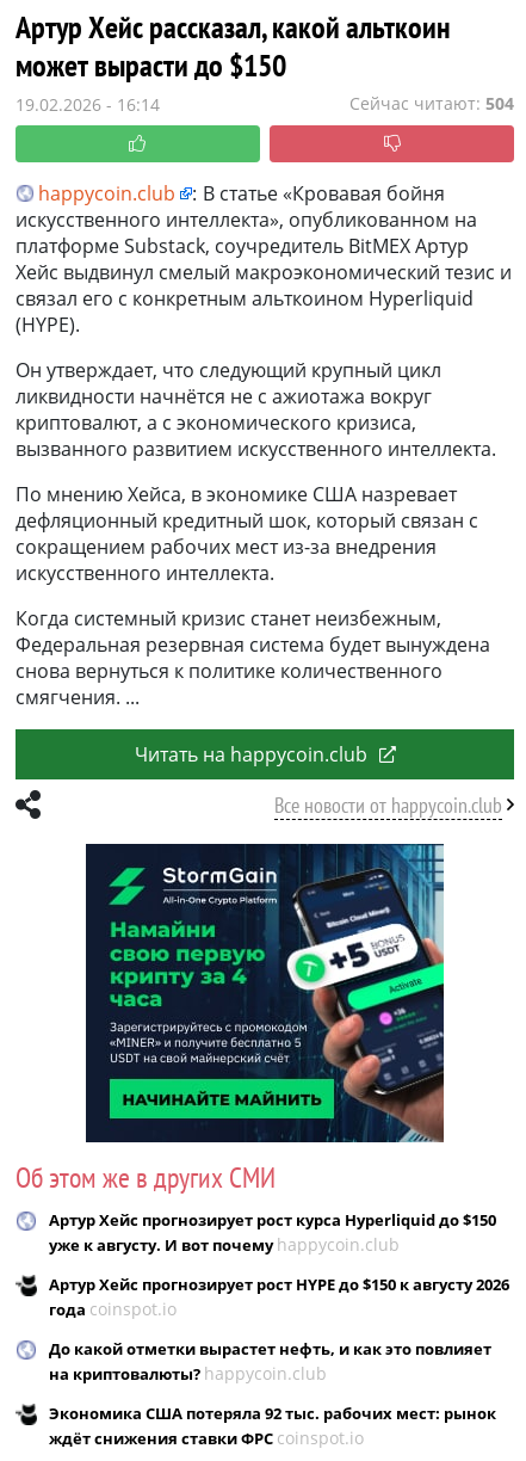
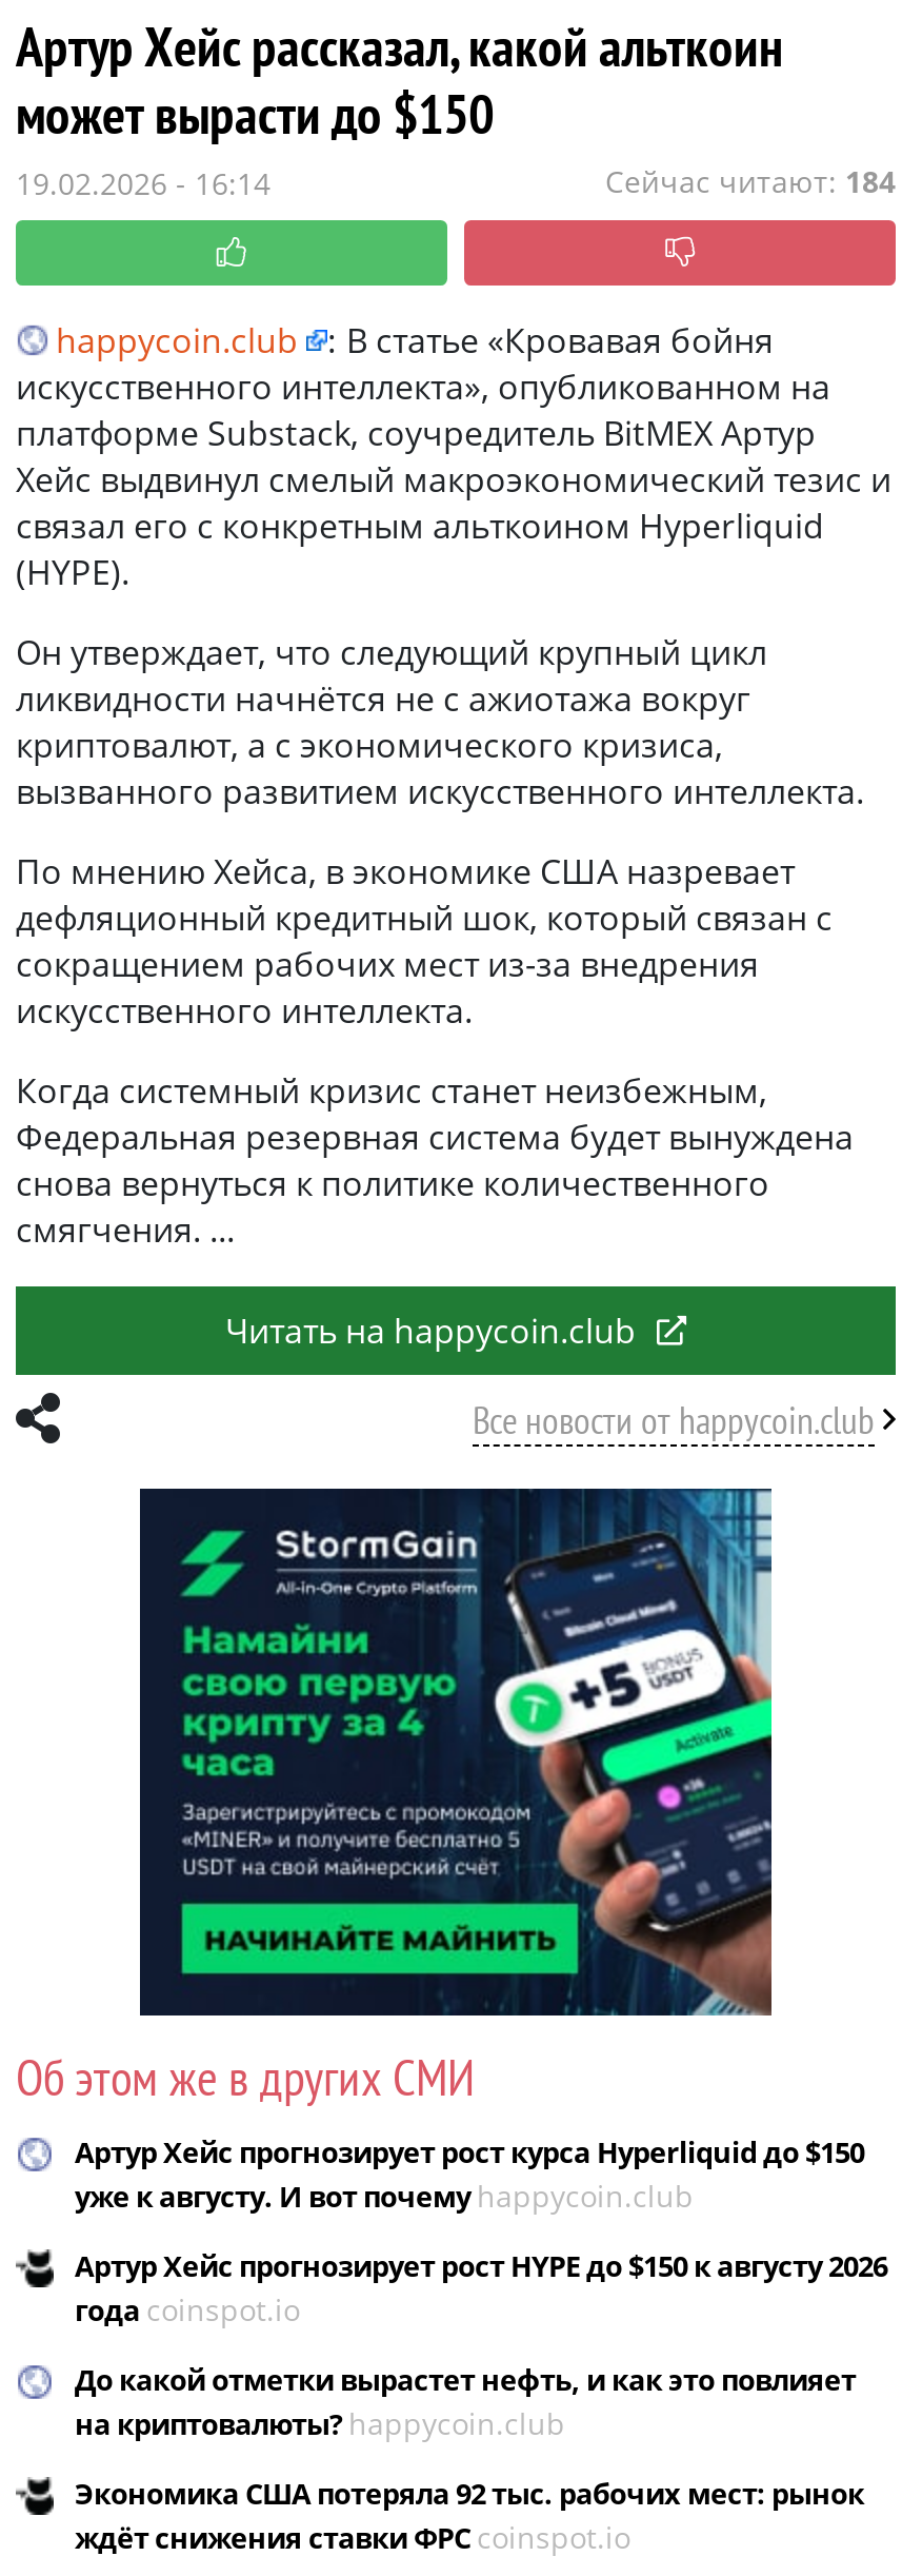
[349,92,514,115] Сейчас читают: 504 -> [605,161,896,201] Сейчас читают: 184

